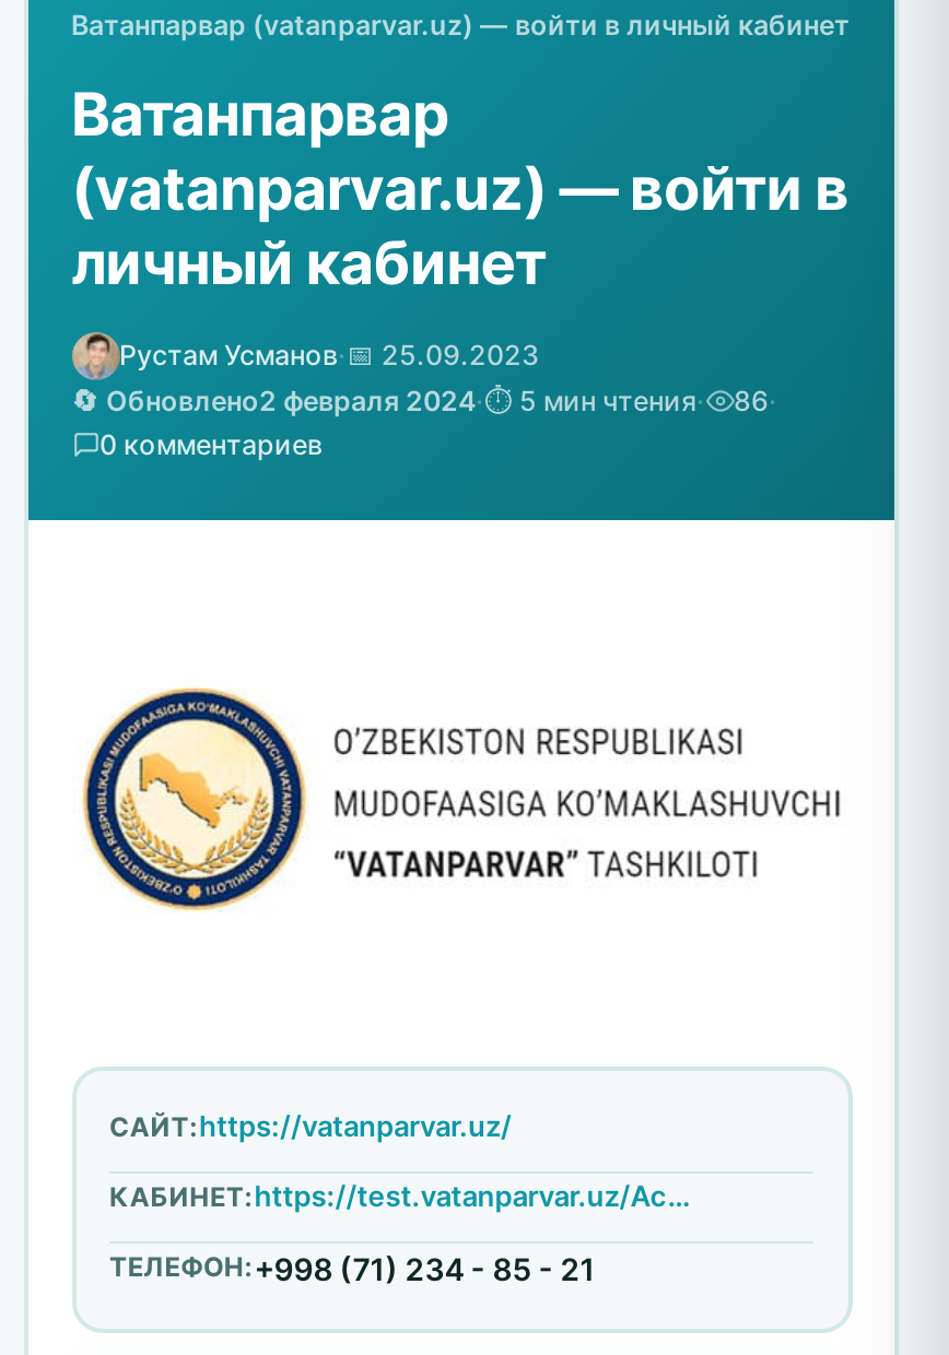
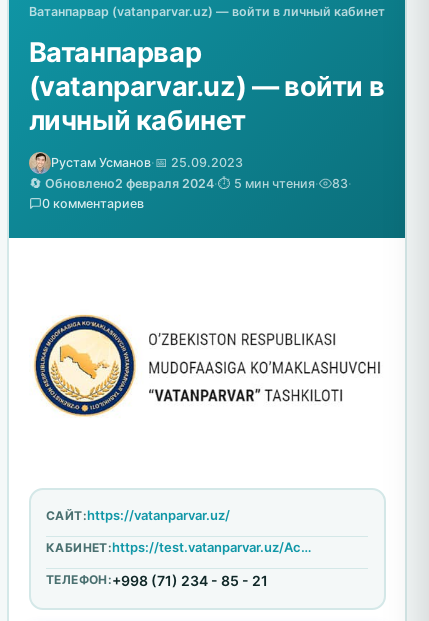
[734,384,777,416] 86· -> [331,175,351,190] 83·

